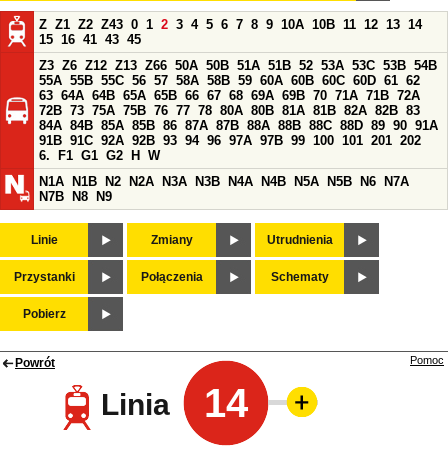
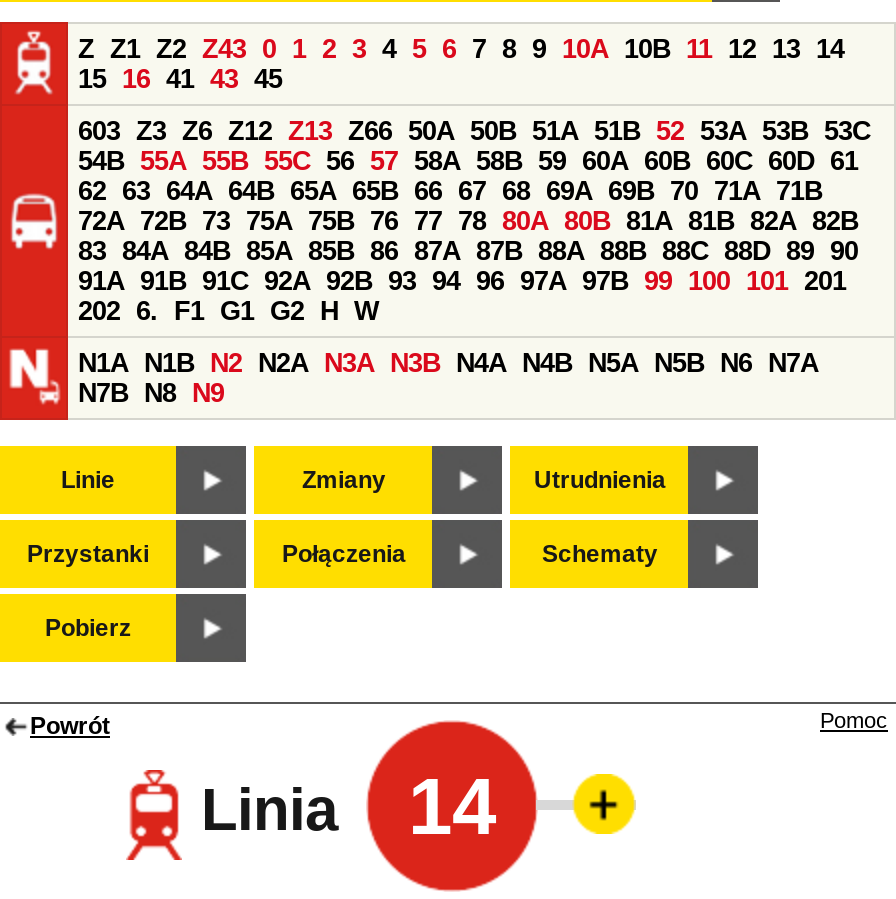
[39,58,438,163] Z3 Z6 Z12 Z13 Z66 50A 50B 51A 51B 52 53A 53C 53B 54B | 55A 55B 55C 56 57 58A 58B 59 60A 60B 60C 60D 61 62 | 63 64A 64B 65A 65B 66 67 68 69A 69B 70 71A 71B 72A | 72B 73 75A 75B 76 77 78 80A 80B 81A 81B 82A 82B 83 | 84A 84B 85A 85B 86 87A 87B 88A 88B 88C 88D 89 90 91A | 91B 91C 92A 92B 93 94 96 97A 97B 99 100 101 201 202 | 6. F1 G1 G2 H W -> [78,116,870,326] 603 Z3 Z6 Z12 Z13 Z66 50A 50B 51A 51B 52 53A 53B 53C | 54B 55A 55B 55C 56 57 58A 58B 59 60A 60B 60C 60D 61 | 62 63 64A 64B 65A 65B 66 67 68 69A 69B 70 71A 71B | 72A 72B 73 75A 75B 76 77 78 80A 80B 81A 81B 82A 82B | 83 84A 84B 85A 85B 86 87A 87B 88A 88B 88C 88D 89 90 | 91A 91B 91C 92A 92B 93 94 96 97A 97B 99 100 101 201 | 202 6. F1 G1 G2 H W

